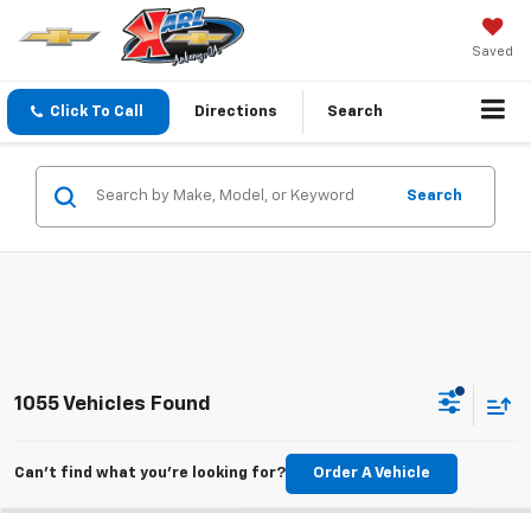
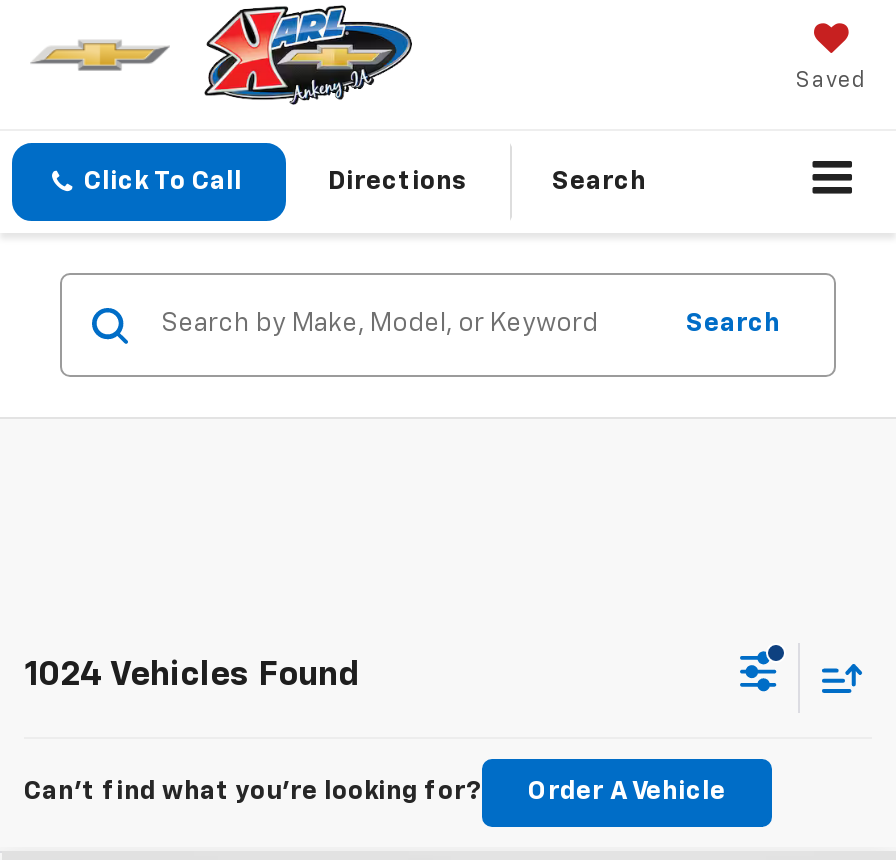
[14,395,211,415] 1055 Vehicles Found -> [24,659,360,693] 1024 Vehicles Found

